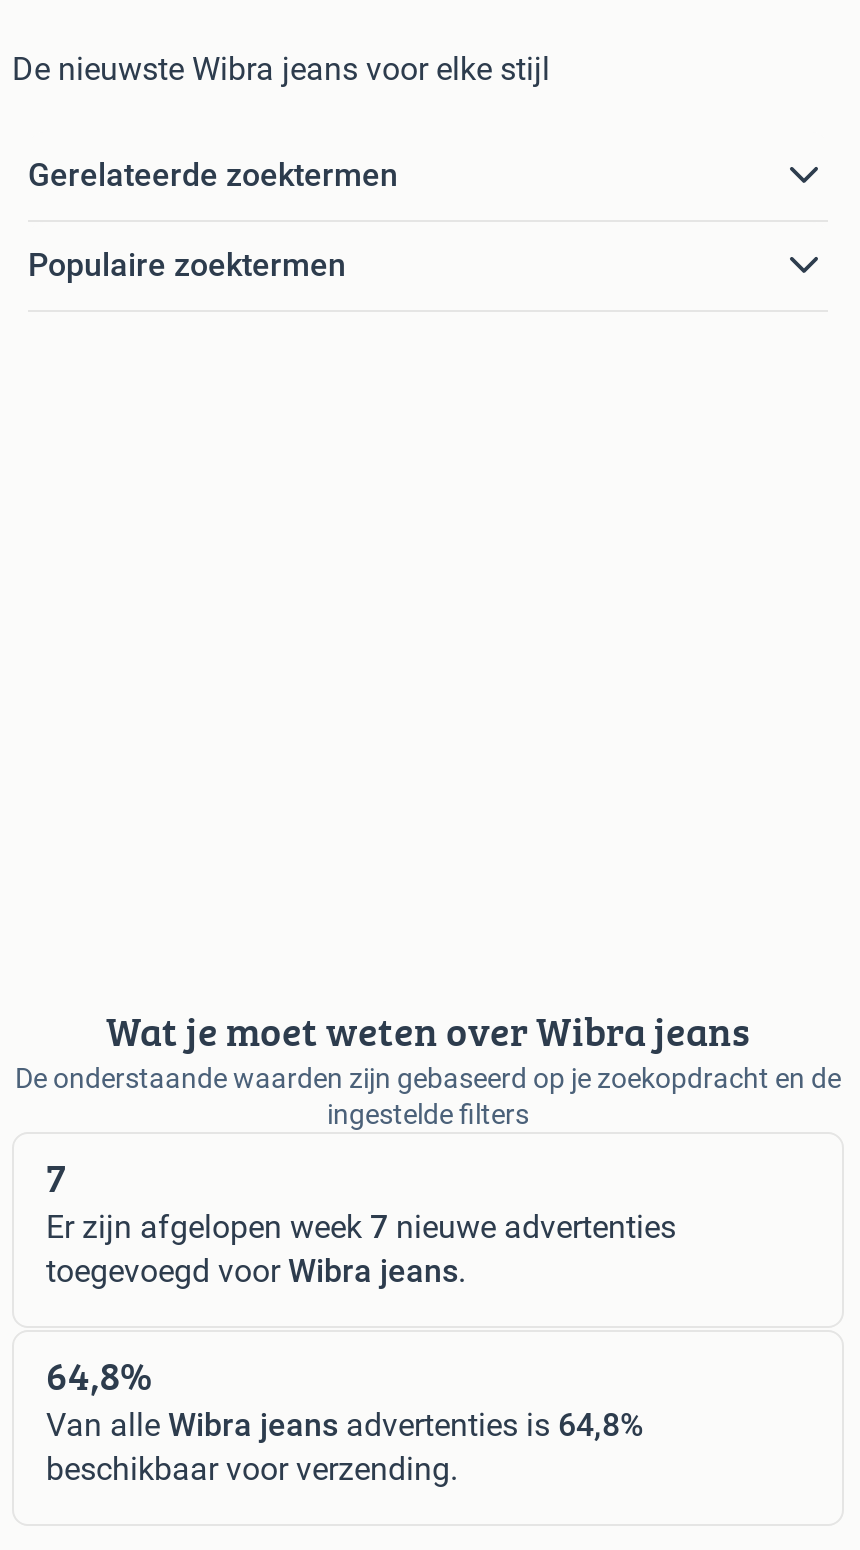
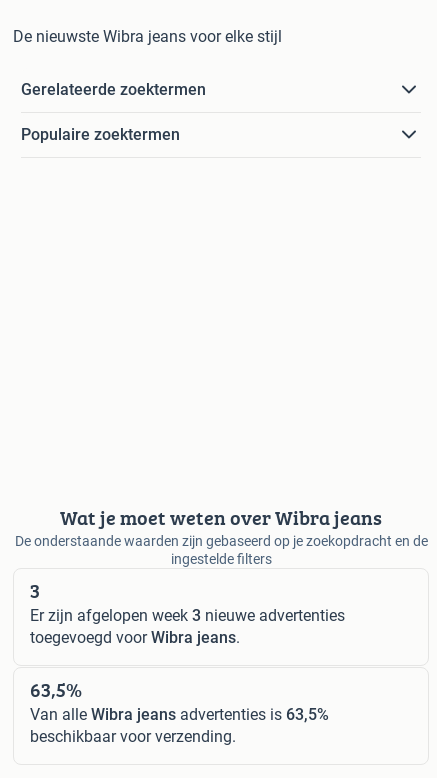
[46,1149,66,1207] 7 -> [30,576,40,605] 3
[46,1209,676,1247] Er zijn afgelopen week 7 nieuwe advertenties -> [30,606,345,625] Er zijn afgelopen week 3 nieuwe advertenties
[46,1347,152,1405] 64,8% -> [30,675,82,704] 63,5%
[46,1407,644,1445] Van alle Wibra jeans advertenties is 64,8% -> [30,705,329,724] Van alle Wibra jeans advertenties is 63,5%

